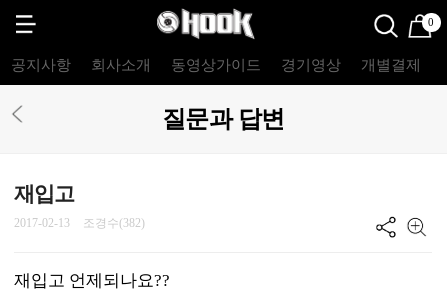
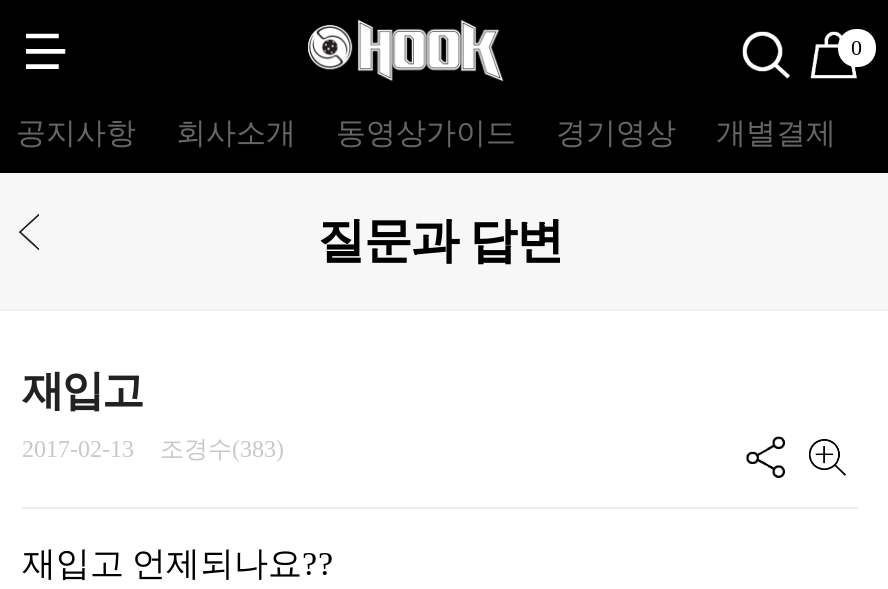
[14,216,145,230] 2017-02-13 조경수(382) -> [22,435,284,463] 2017-02-13 조경수(383)

